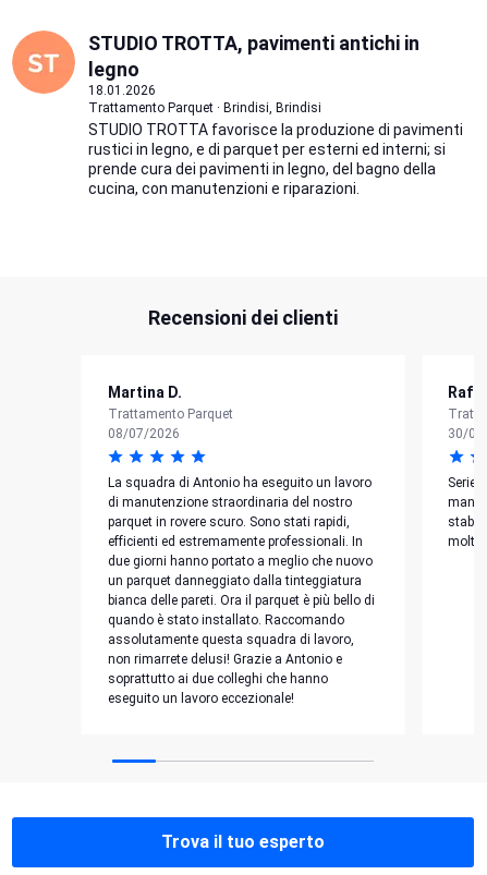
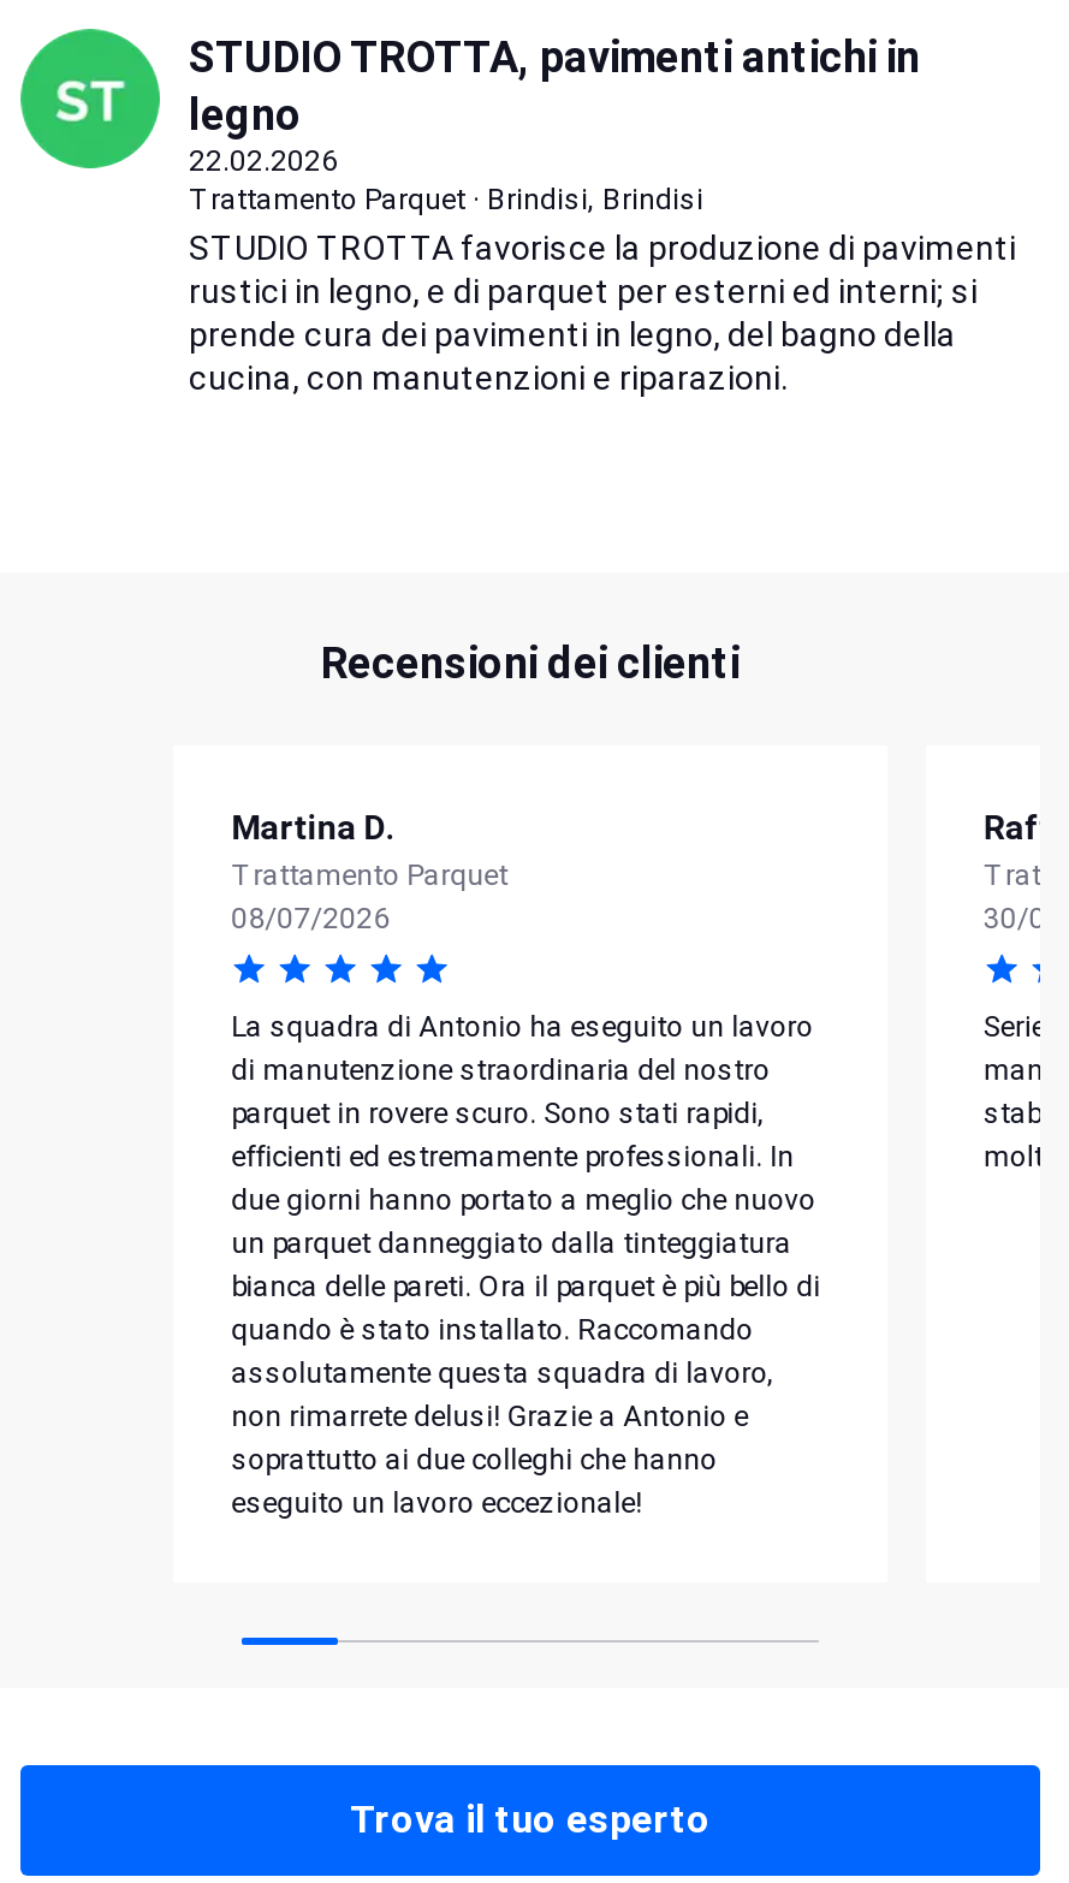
[11,29,156,98] [image] | 18.01.2026 -> [18,26,338,177] [image] | 22.02.2026

